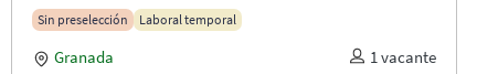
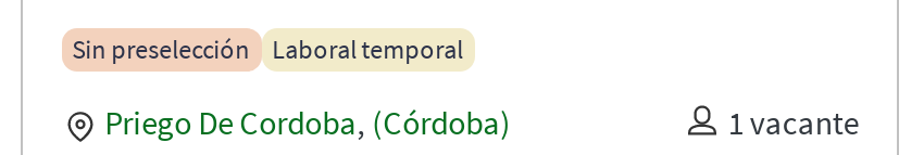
[54,47,113,68] Granada -> [105,102,511,144] Priego De Cordoba, (Córdoba)

